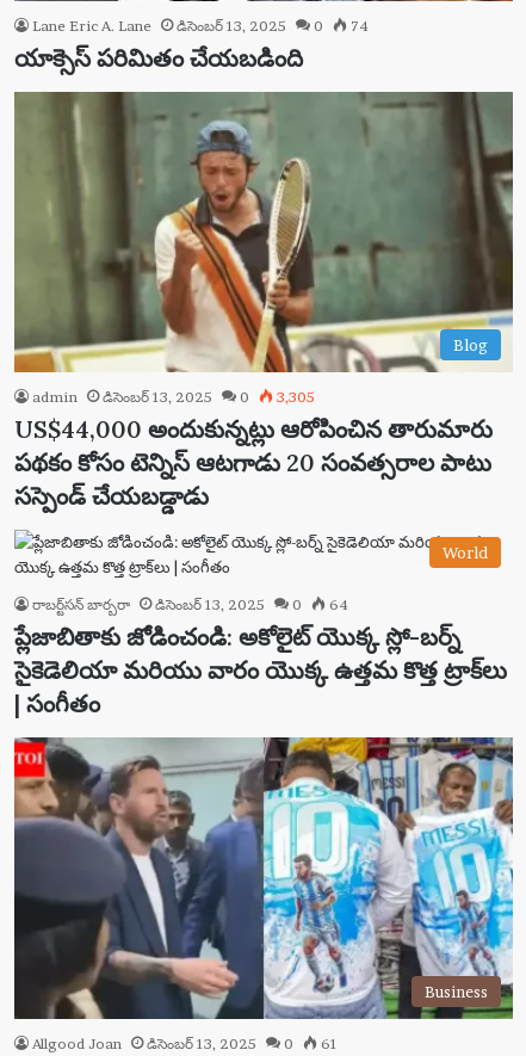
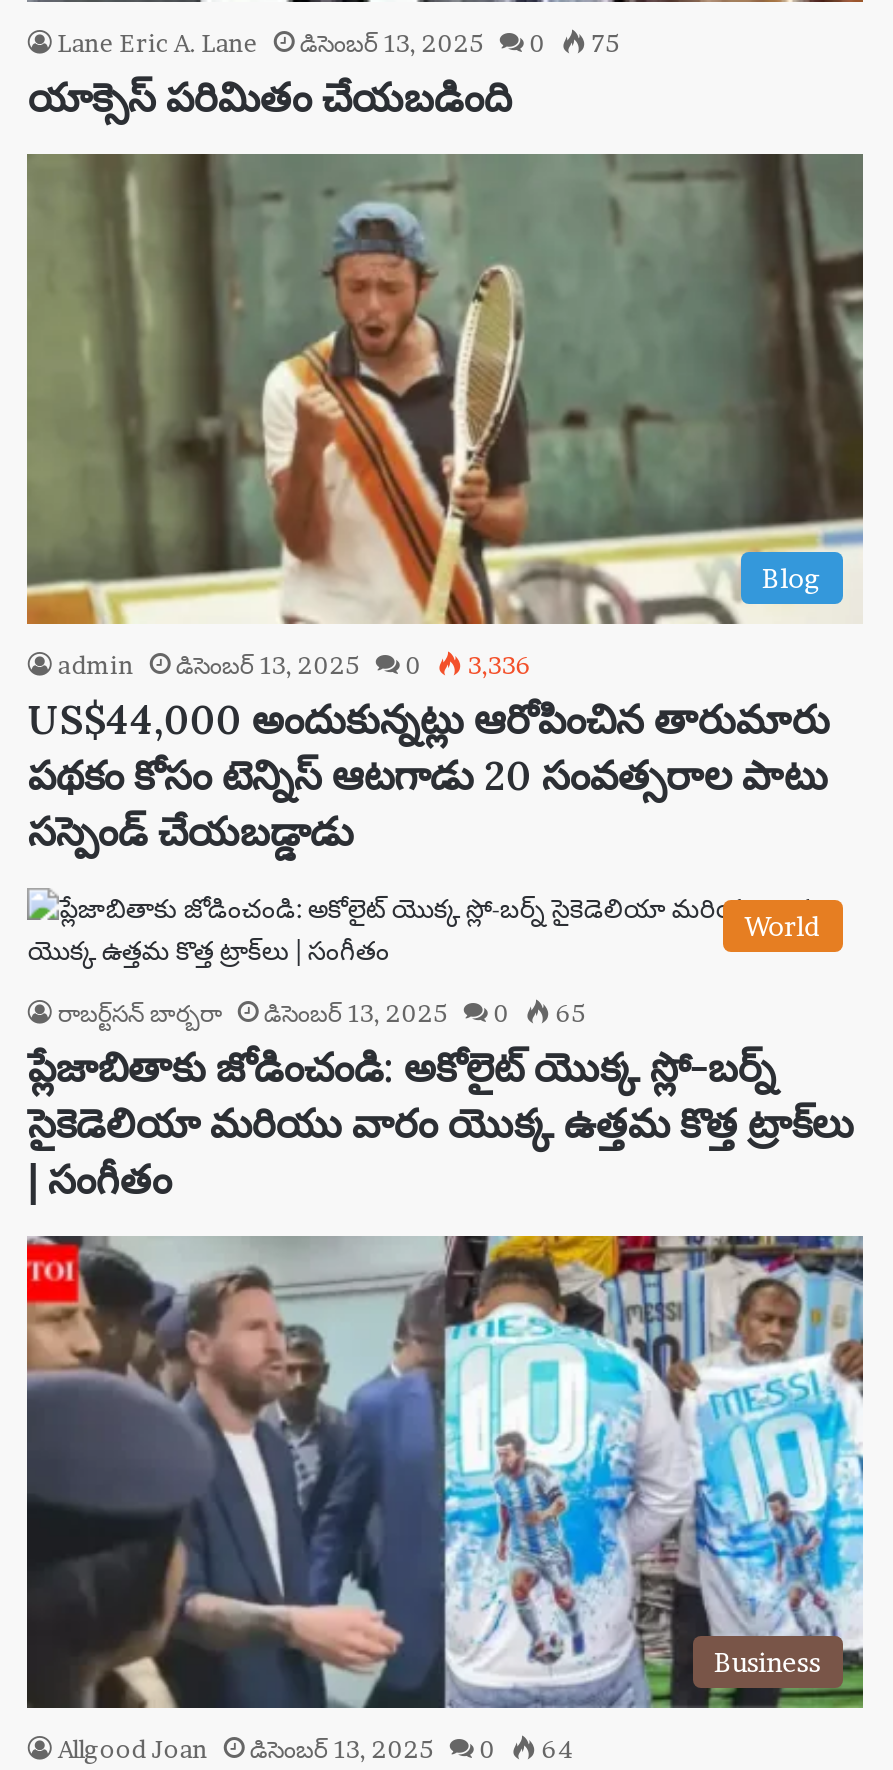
[33,16,369,34] Lane Eric A. Lane డిసెంబర్ 13, 2025 0 74 -> [58,28,620,58] Lane Eric A. Lane డిసెంబర్ 13, 2025 0 75
[33,388,315,406] admin డిసెంబర్ 13, 2025 0 3,305 -> [58,651,532,681] admin డిసెంబర్ 13, 2025 0 3,336
[33,596,349,614] రాబర్ట్‌సన్ బార్బరా డిసెంబర్ 13, 2025 0 64 -> [58,999,586,1029] రాబర్ట్‌సన్ బార్బరా డిసెంబర్ 13, 2025 0 65
[33,1034,338,1052] Allgood Joan డిసెంబర్ 13, 2025 0 61 -> [58,1733,574,1763] Allgood Joan డిసెంబర్ 13, 2025 0 64

